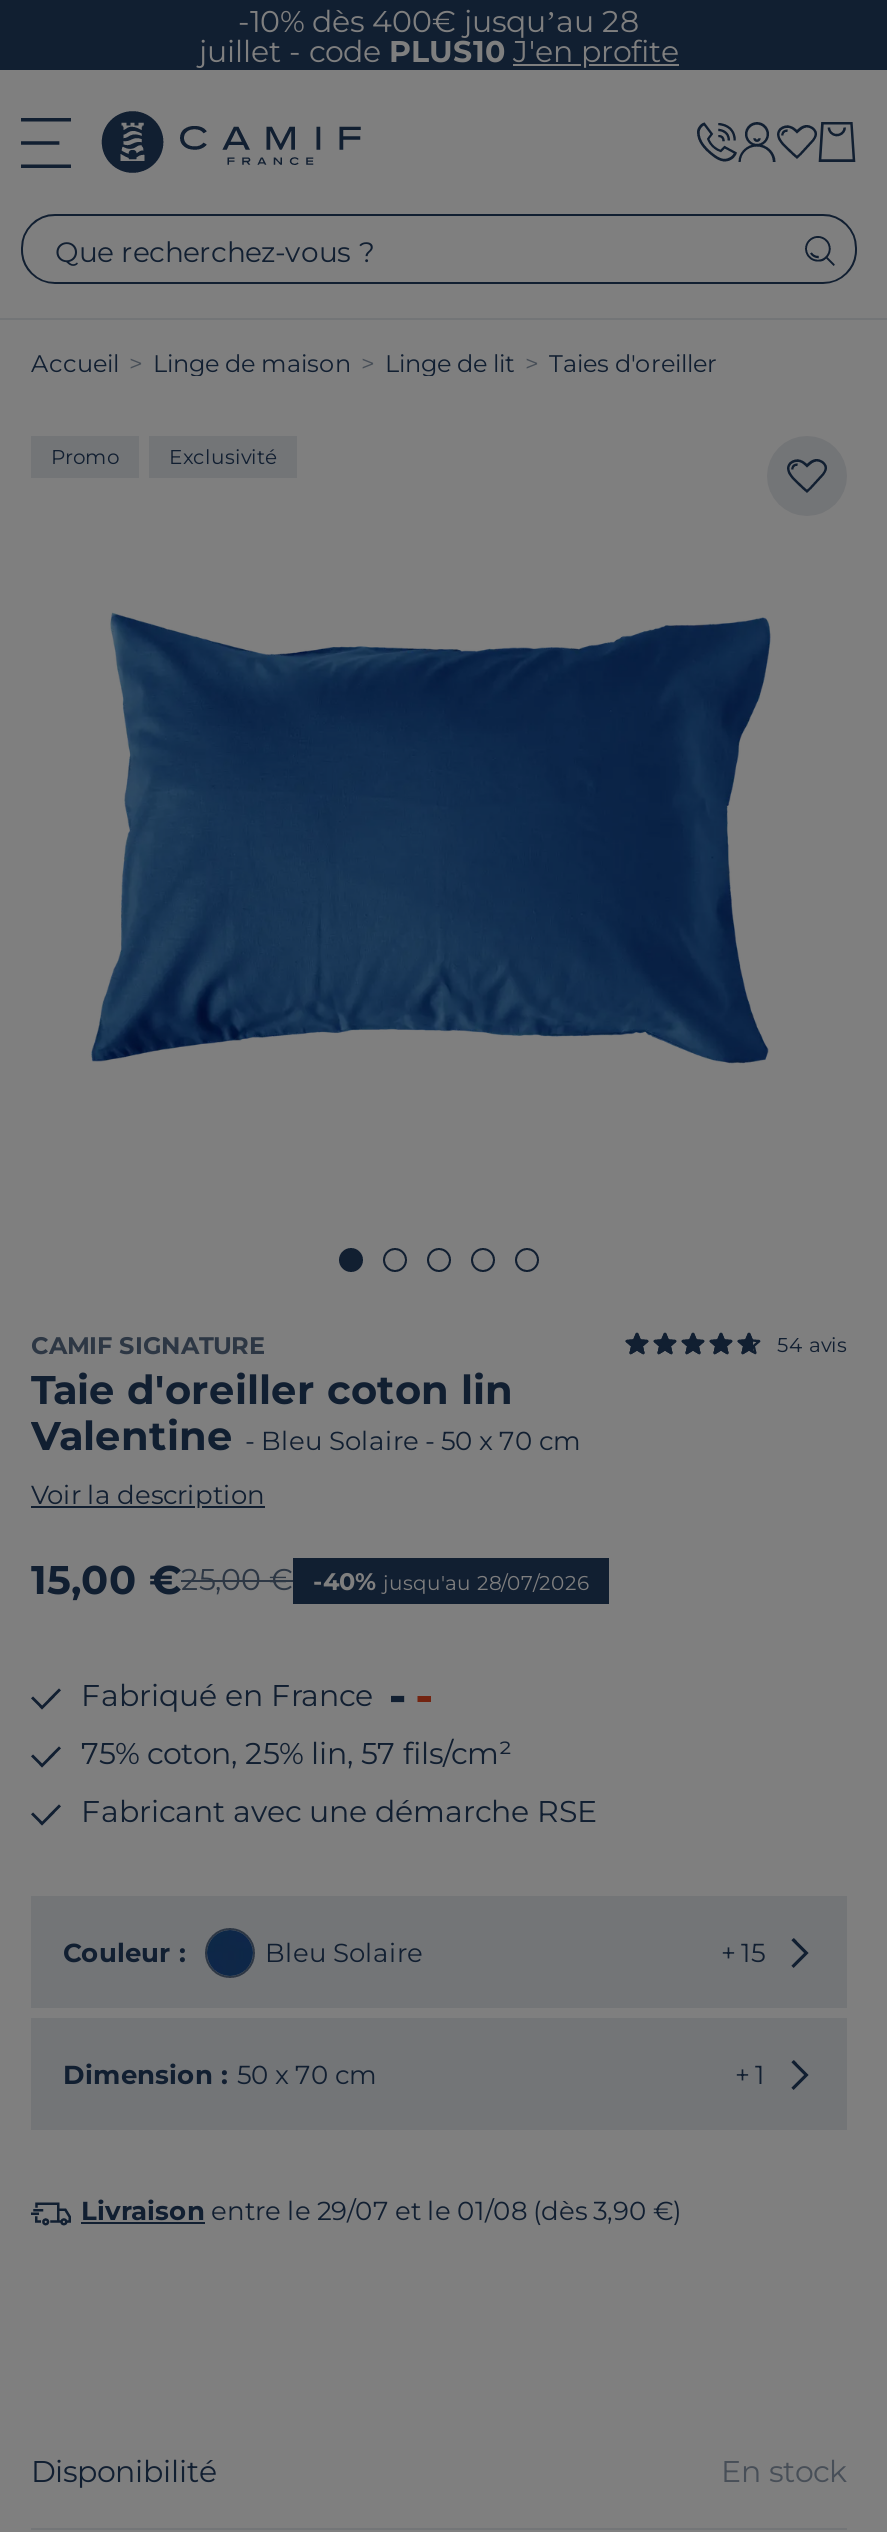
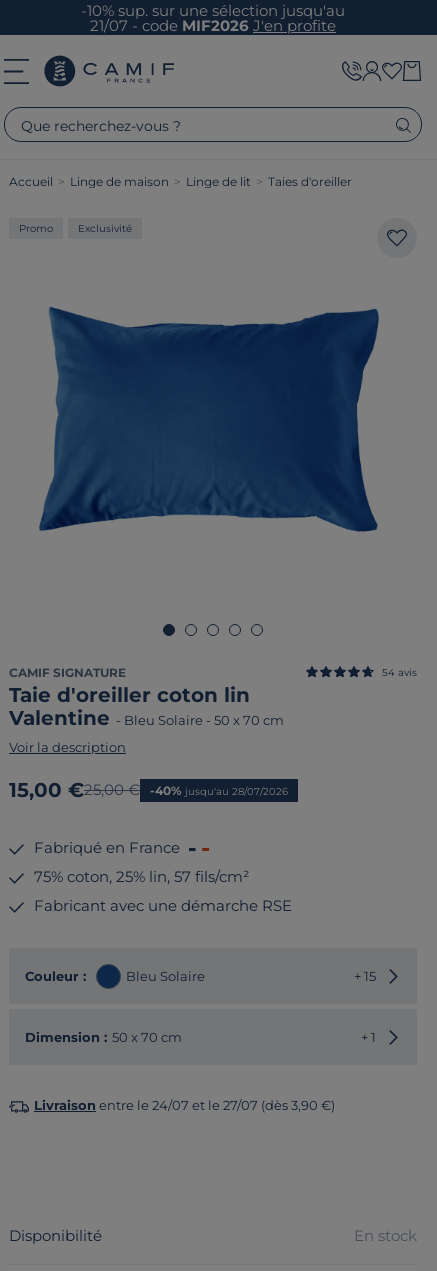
[199,1,679,69] -10% dès 400€ jusqu’au 28 | juillet - codePLUS10 J'en profite -> [81,0,345,34] -10% sup. sur une sélection jusqu'au | 21/07 - codeMIF2026 J'en profite
[81,2194,681,2226] Livraison entre le 29/07 et le 01/08 (dès 3,90 €) -> [34,1097,335,1113] Livraison entre le 24/07 et le 27/07 (dès 3,90 €)

